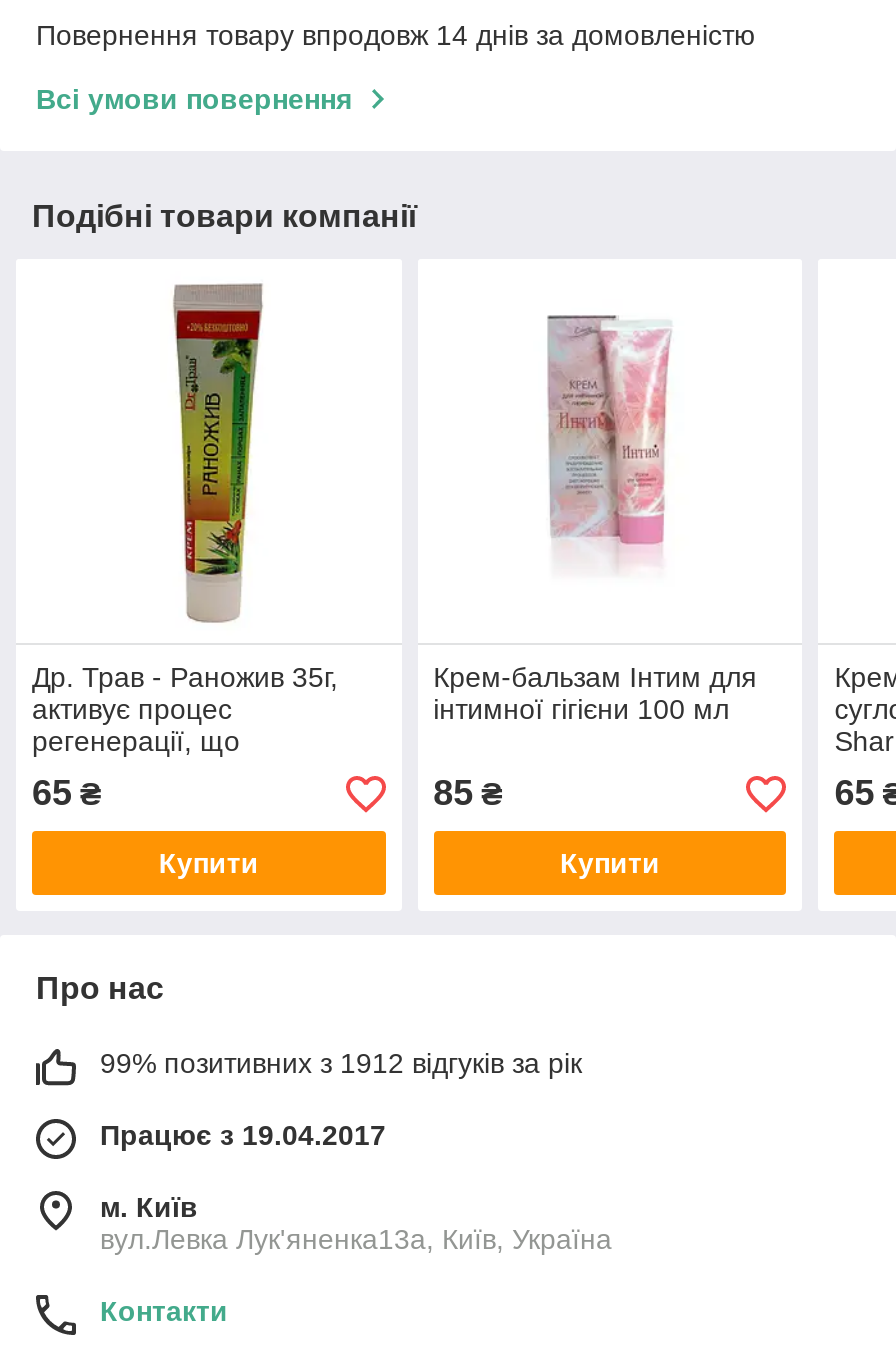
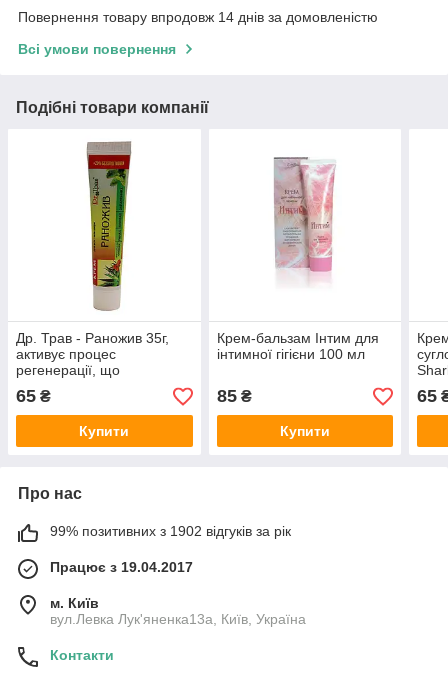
[100,1048,582,1080] 99% позитивних з 1912 відгуків за рік -> [50,523,291,539] 99% позитивних з 1902 відгуків за рік

